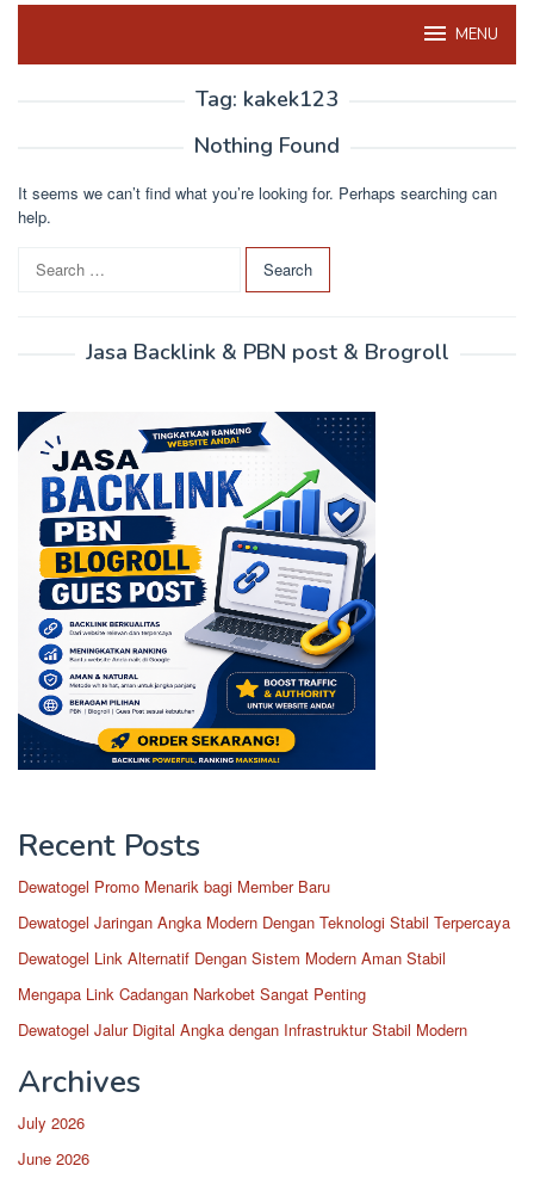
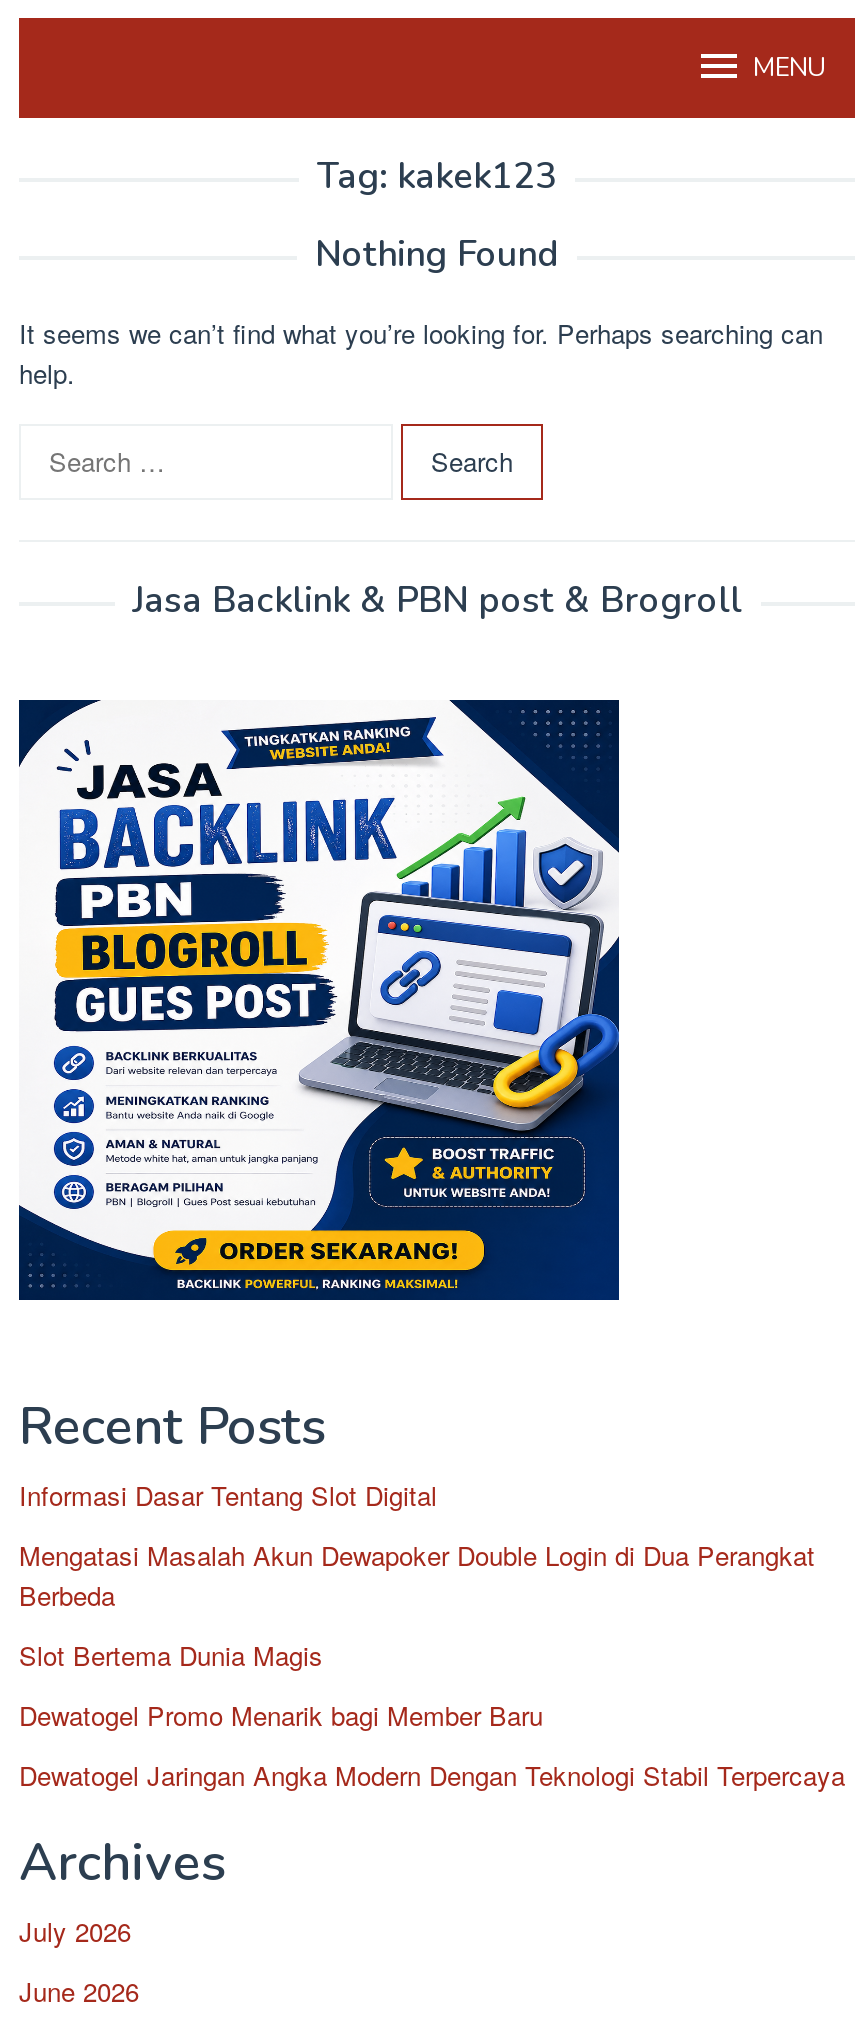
none -> [19,1476,815,1674] Informasi Dasar Tentang Slot Digital | Mengatasi Masalah Akun Dewapoker Double Login di Dua Perangkat | Berbeda | Slot Bertema Dunia Magis
moved [18,875,510,933] -> [19,1696,845,1794]: Dewatogel Promo Menarik bagi Member Baru | Dewatogel Jaringan Angka Modern Dengan Teknologi Stabil Terpercaya
[18,946,467,1041] Dewatogel Link Alternatif Dengan Sistem Modern Aman Stabil | Mengapa Link Cadangan Narkobet Sangat Penting | Dewatogel Jalur Digital Angka dengan Infrastruktur Stabil Modern -> none

